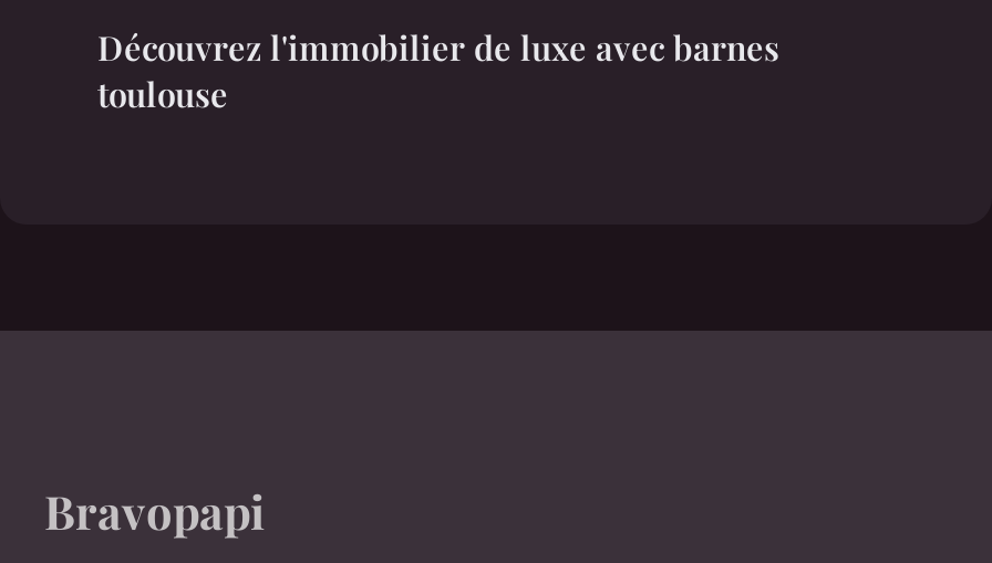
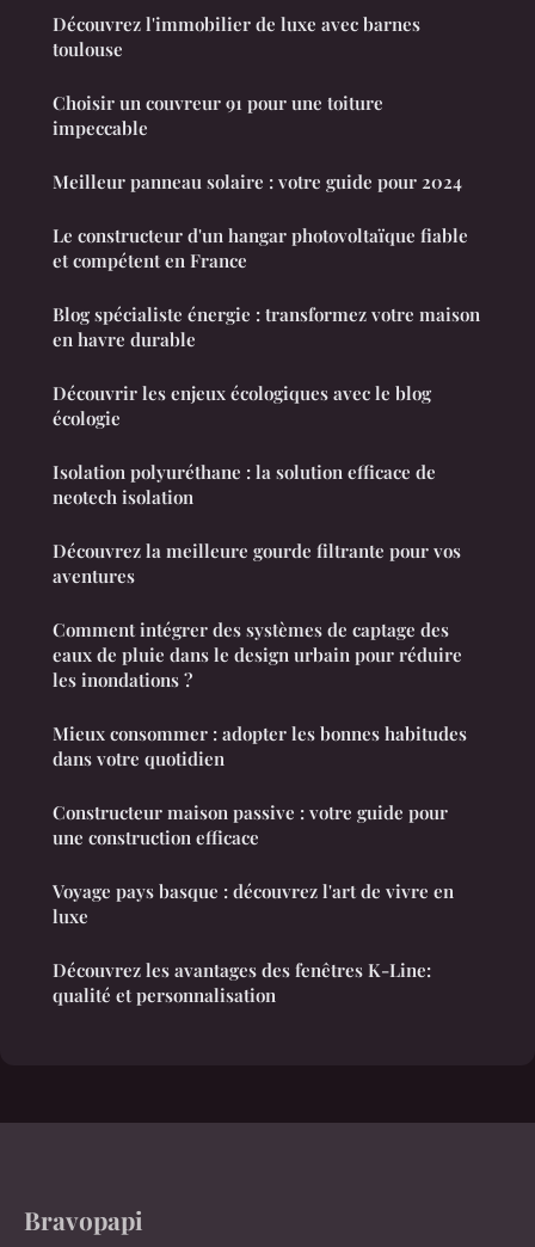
none -> [53,91,480,1007] Choisir un couvreur 91 pour une toiture | impeccable | Meilleur panneau solaire : votre guide pour 2024 | Le constructeur d'un hangar photovoltaïque fiable | et compétent en France | Blog spécialiste énergie : transformez votre maison | en havre durable | Découvrir les enjeux écologiques avec le blog | écologie | Isolation polyuréthane : la solution efficace de | neotech isolation | Découvrez la meilleure gourde filtrante pour vos | aventures | Comment intégrer des systèmes de captage des | eaux de pluie dans le design urbain pour réduire | les inondations ? | Mieux consommer : adopter les bonnes habitudes | dans votre quotidien | Constructeur maison passive : votre guide pour | une construction efficace | Voyage pays basque : découvrez l'art de vivre en | luxe | Découvrez les avantages des fenêtres K-Line: | qualité et personnalisation

